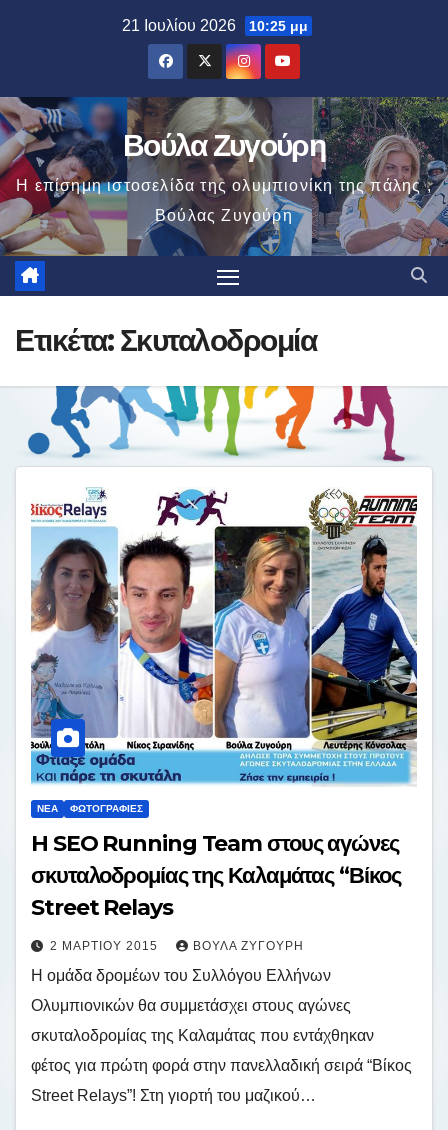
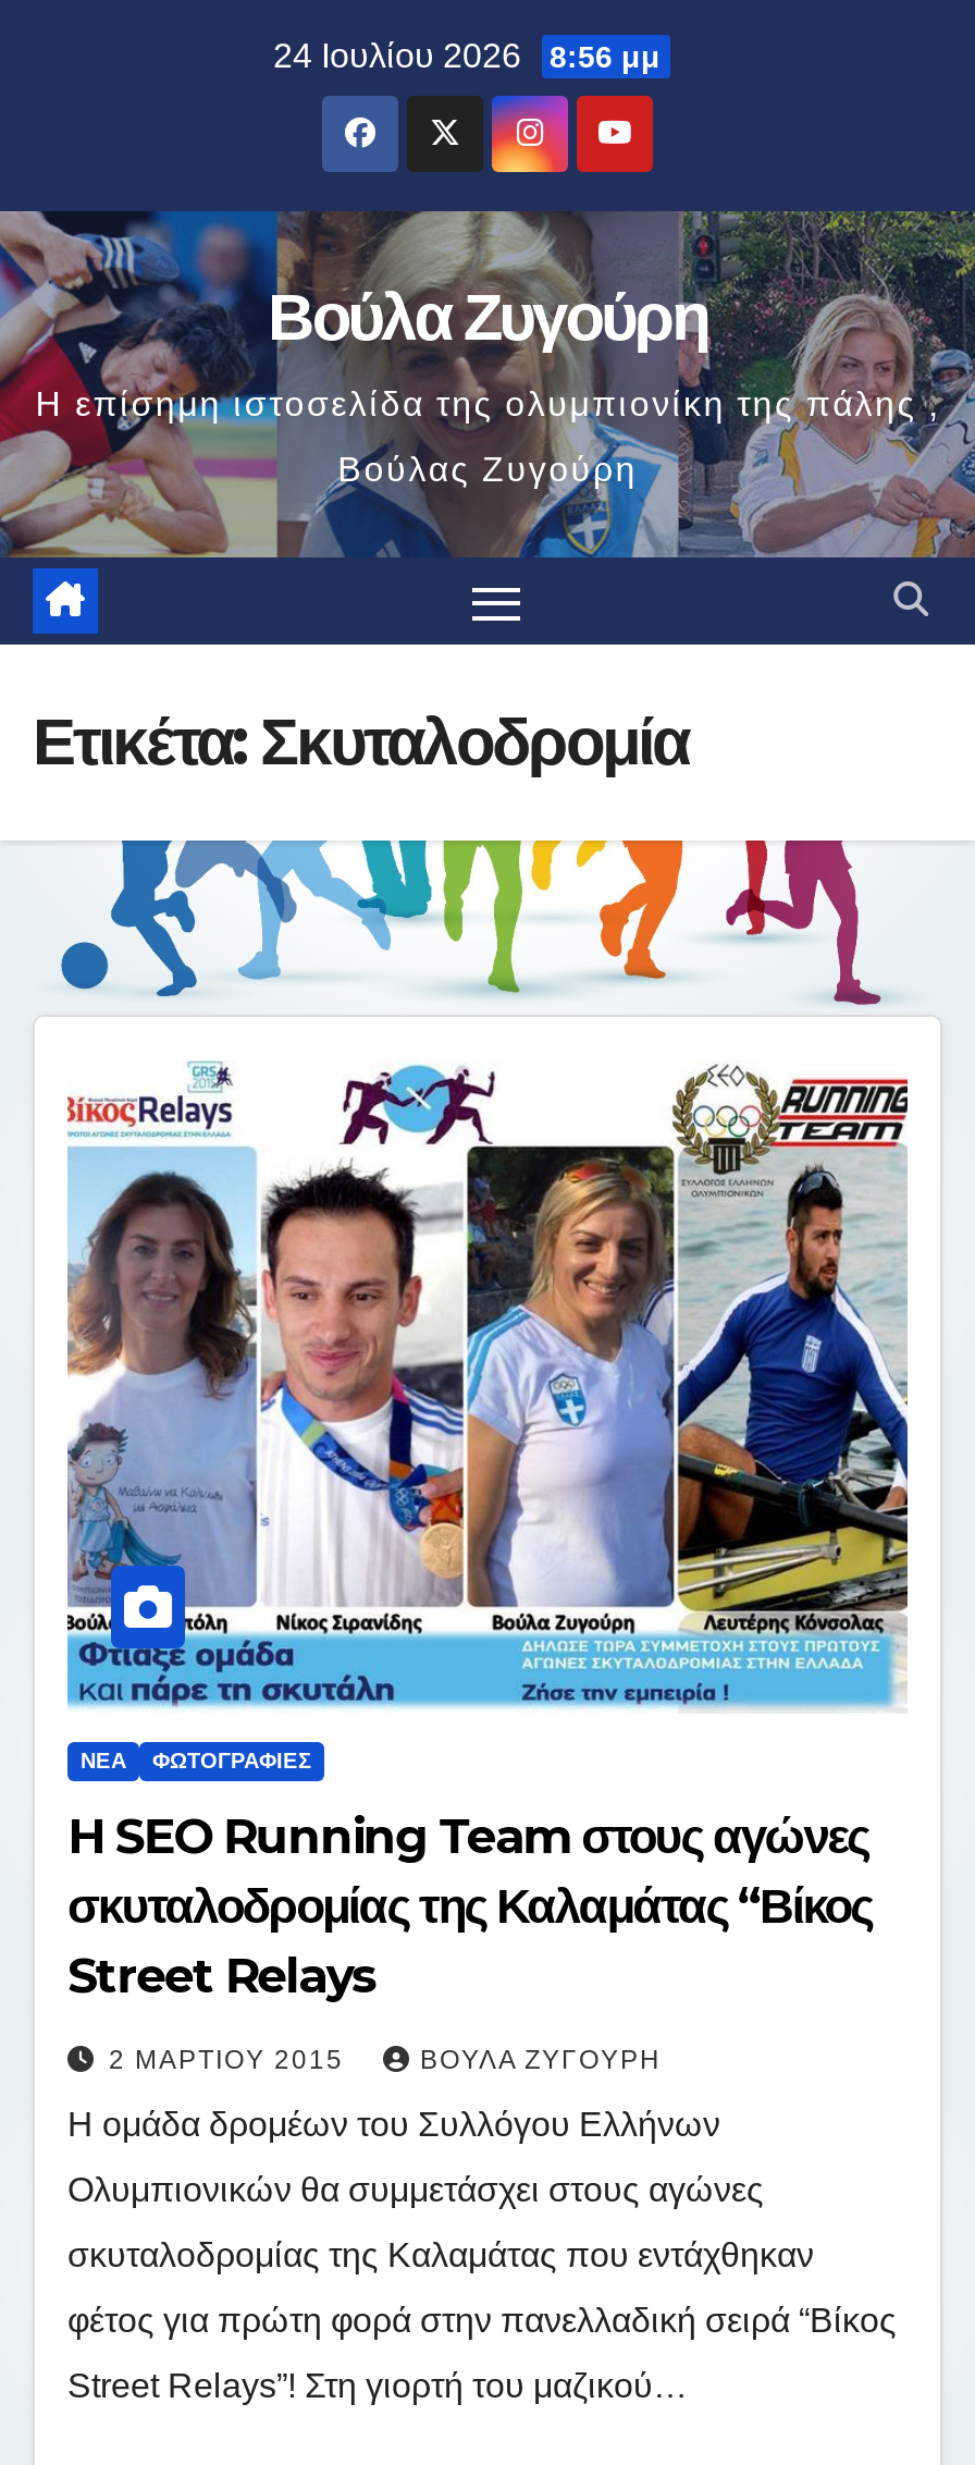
[121,17,307,34] 21 Ιουλίου 2026 10:25 μμ -> [273,37,661,74] 24 Ιουλίου 2026 8:56 μμ

